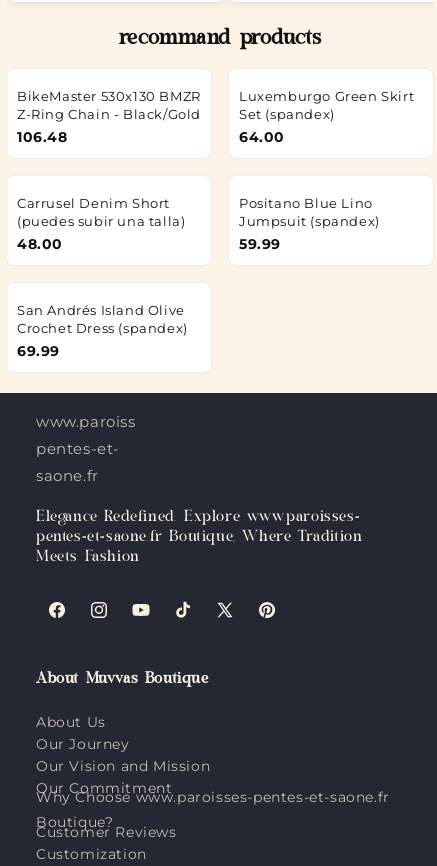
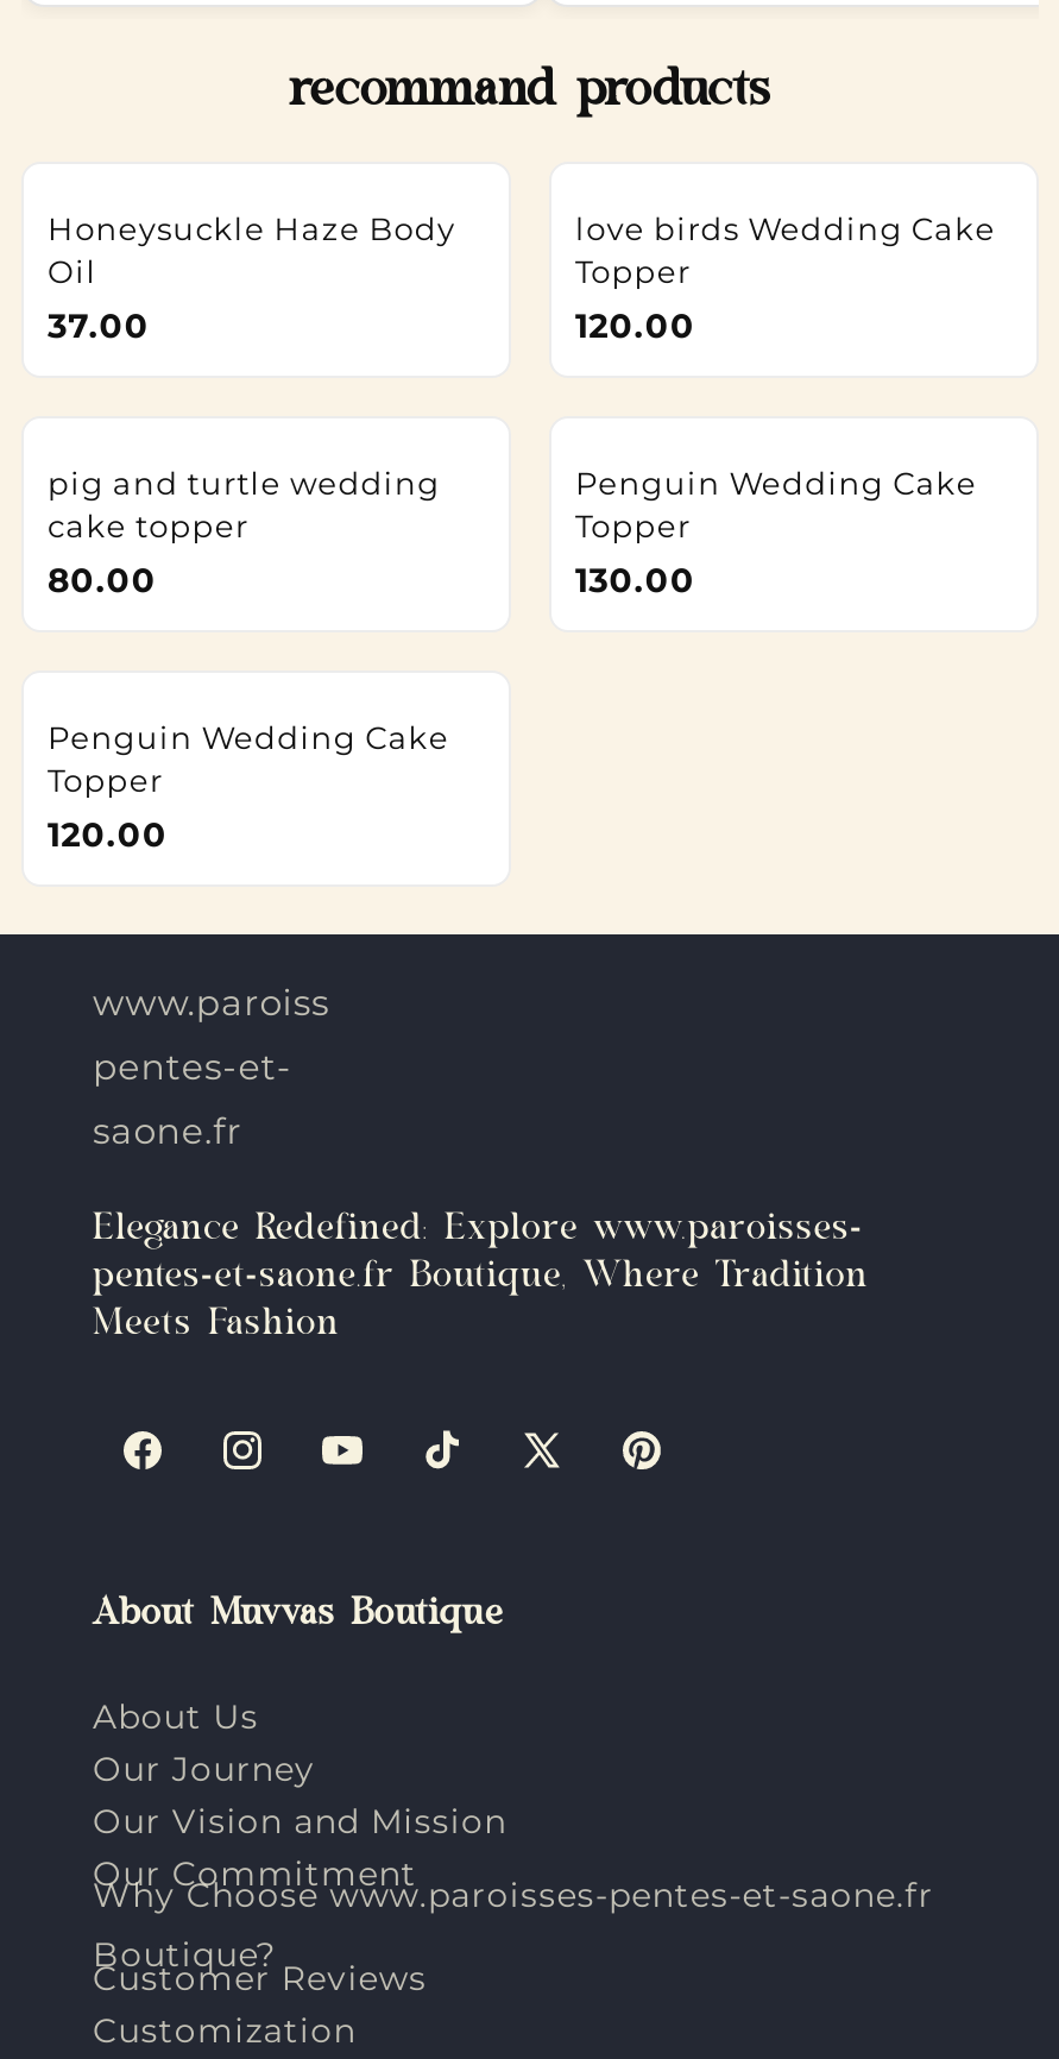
[17,87,201,145] BikeMaster 530x130 BMZR | Z-Ring Chain - Black/Gold | 106.48 -> [48,208,455,346] Honeysuckle Haze Body | Oil | 37.00
[239,87,414,145] Luxemburgo Green Skirt | Set (spandex) | 64.00 -> [575,208,996,346] love birds Wedding Cake | Topper | 120.00
[17,194,185,252] Carrusel Denim Short | (puedes subir una talla) | 48.00 -> [48,462,440,600] pig and turtle wedding | cake topper | 80.00
[239,194,380,252] Positano Blue Lino | Jumpsuit (spandex) | 59.99 -> [575,462,977,600] Penguin Wedding Cake | Topper | 130.00
[17,301,188,359] San Andrés Island Olive | Crochet Dress (spandex) | 69.99 -> [48,717,449,855] Penguin Wedding Cake | Topper | 120.00

